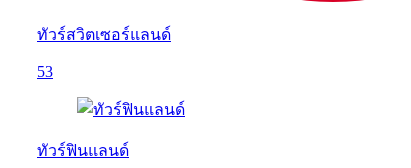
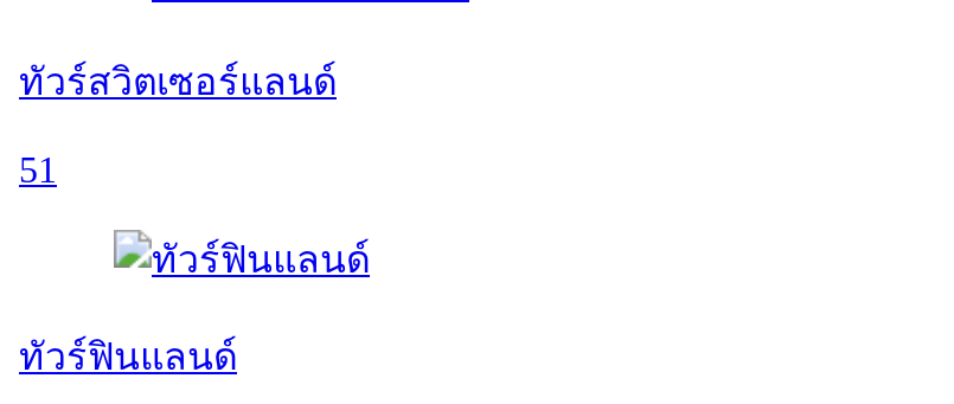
[37,63,53,80] 53 -> [19,149,57,190] 51

